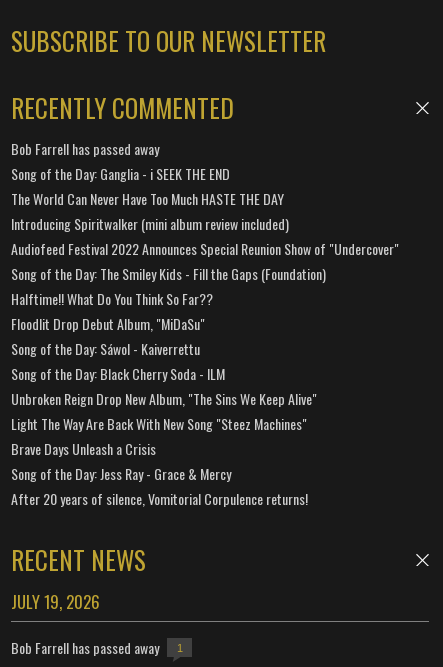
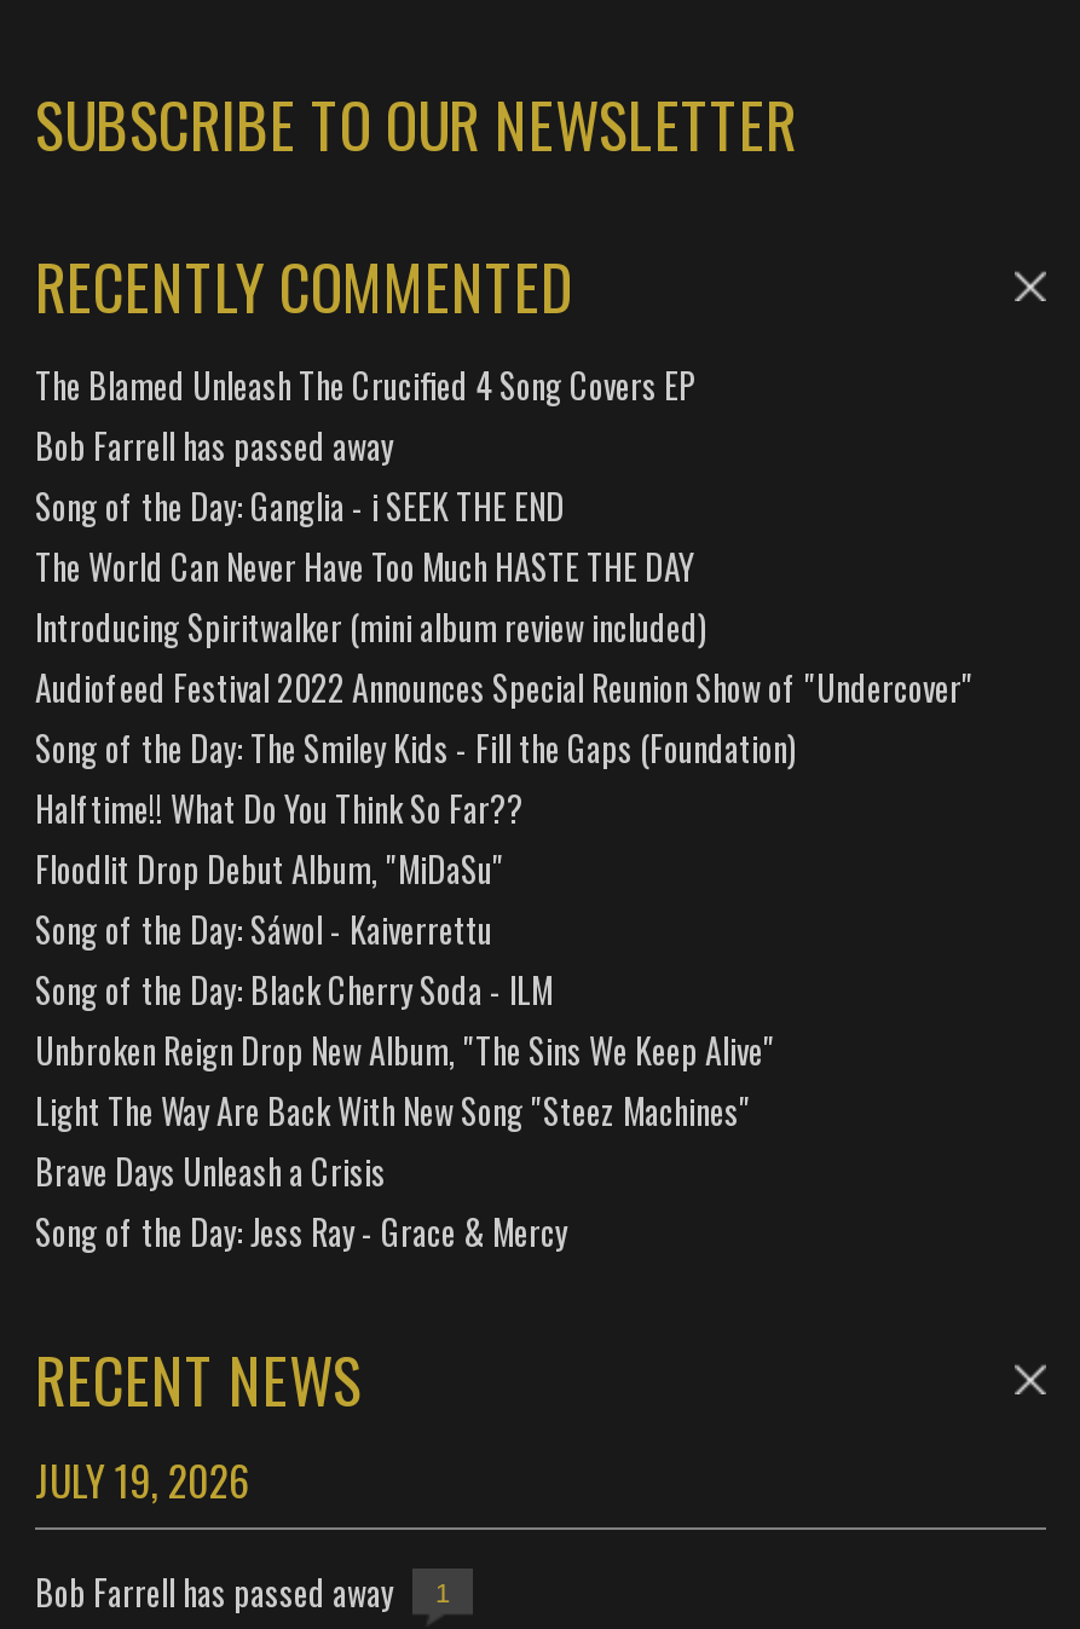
none -> [35,360,695,411] The Blamed Unleash The Crucified 4 Song Covers EP
moved [11,138,399,484] -> [35,421,974,1257]: Bob Farrell has passed away | Song of the Day: Ganglia - i SEEK THE END | The World Can Never Have Too Much HASTE THE DAY | ... | Brave Days Unleash a Crisis | Song of the Day: Jess Ray - Grace & Mercy
[11,488,308,509] After 20 years of silence, Vomitorial Corpulence returns! -> none

